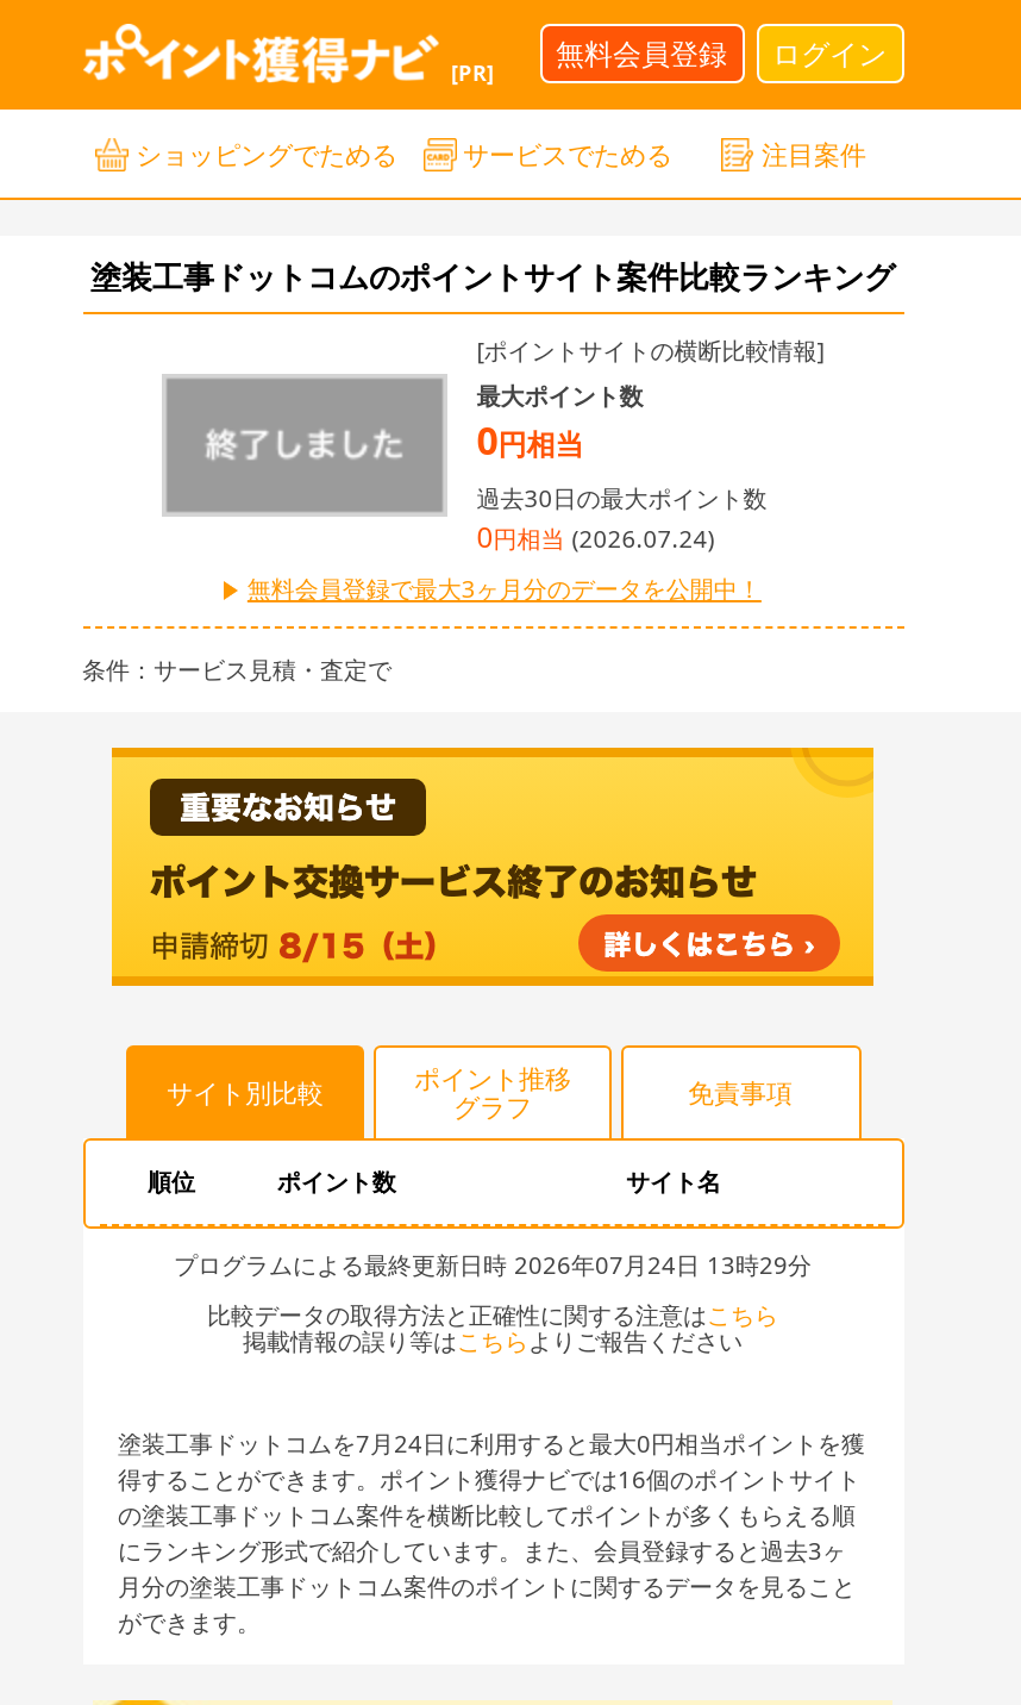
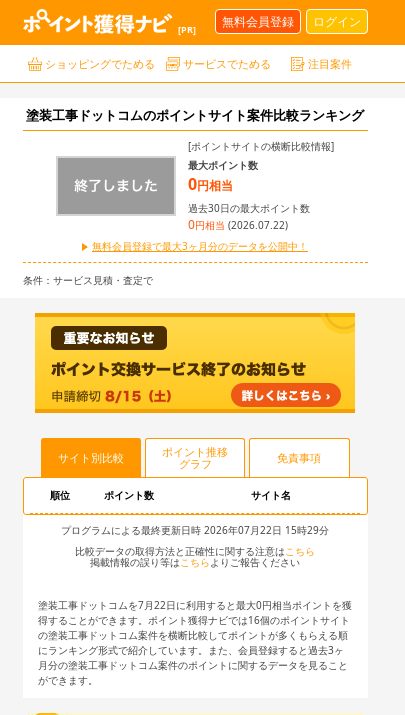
[476,517,714,557] 0円相当 (2026.07.24) -> [188,216,288,233] 0円相当 (2026.07.22)
[174,1248,812,1281] プログラムによる最終更新日時 2026年07月24日 13時29分 -> [61,523,329,537] プログラムによる最終更新日時 2026年07月22日 15時29分
[118,1426,865,1460] 塗装工事ドットコムを7月24日に利用すると最大0円相当ポイントを獲 -> [37,598,351,612] 塗装工事ドットコムを7月22日に利用すると最大0円相当ポイントを獲

